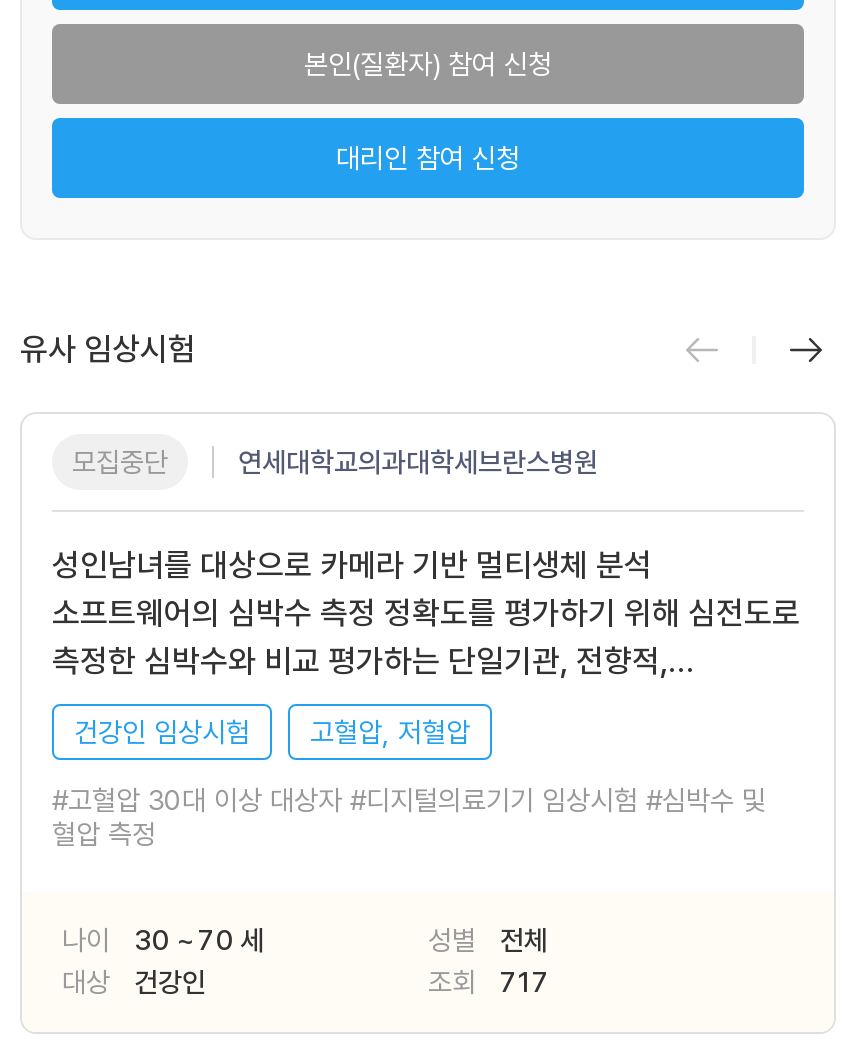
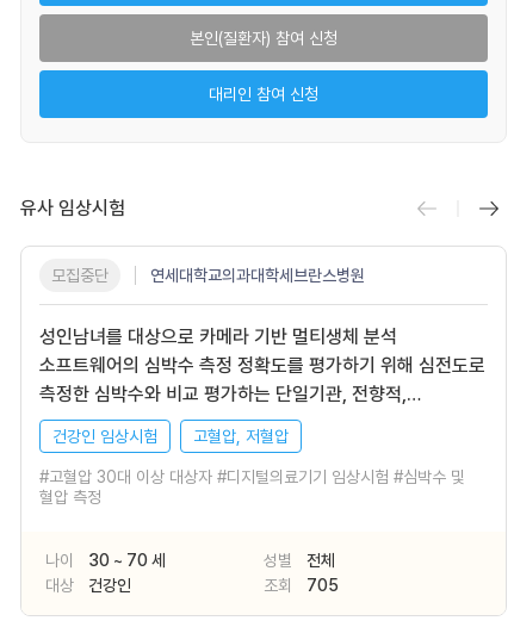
[428,966,550,998] 조회 717 -> [264,576,339,595] 조회 705

